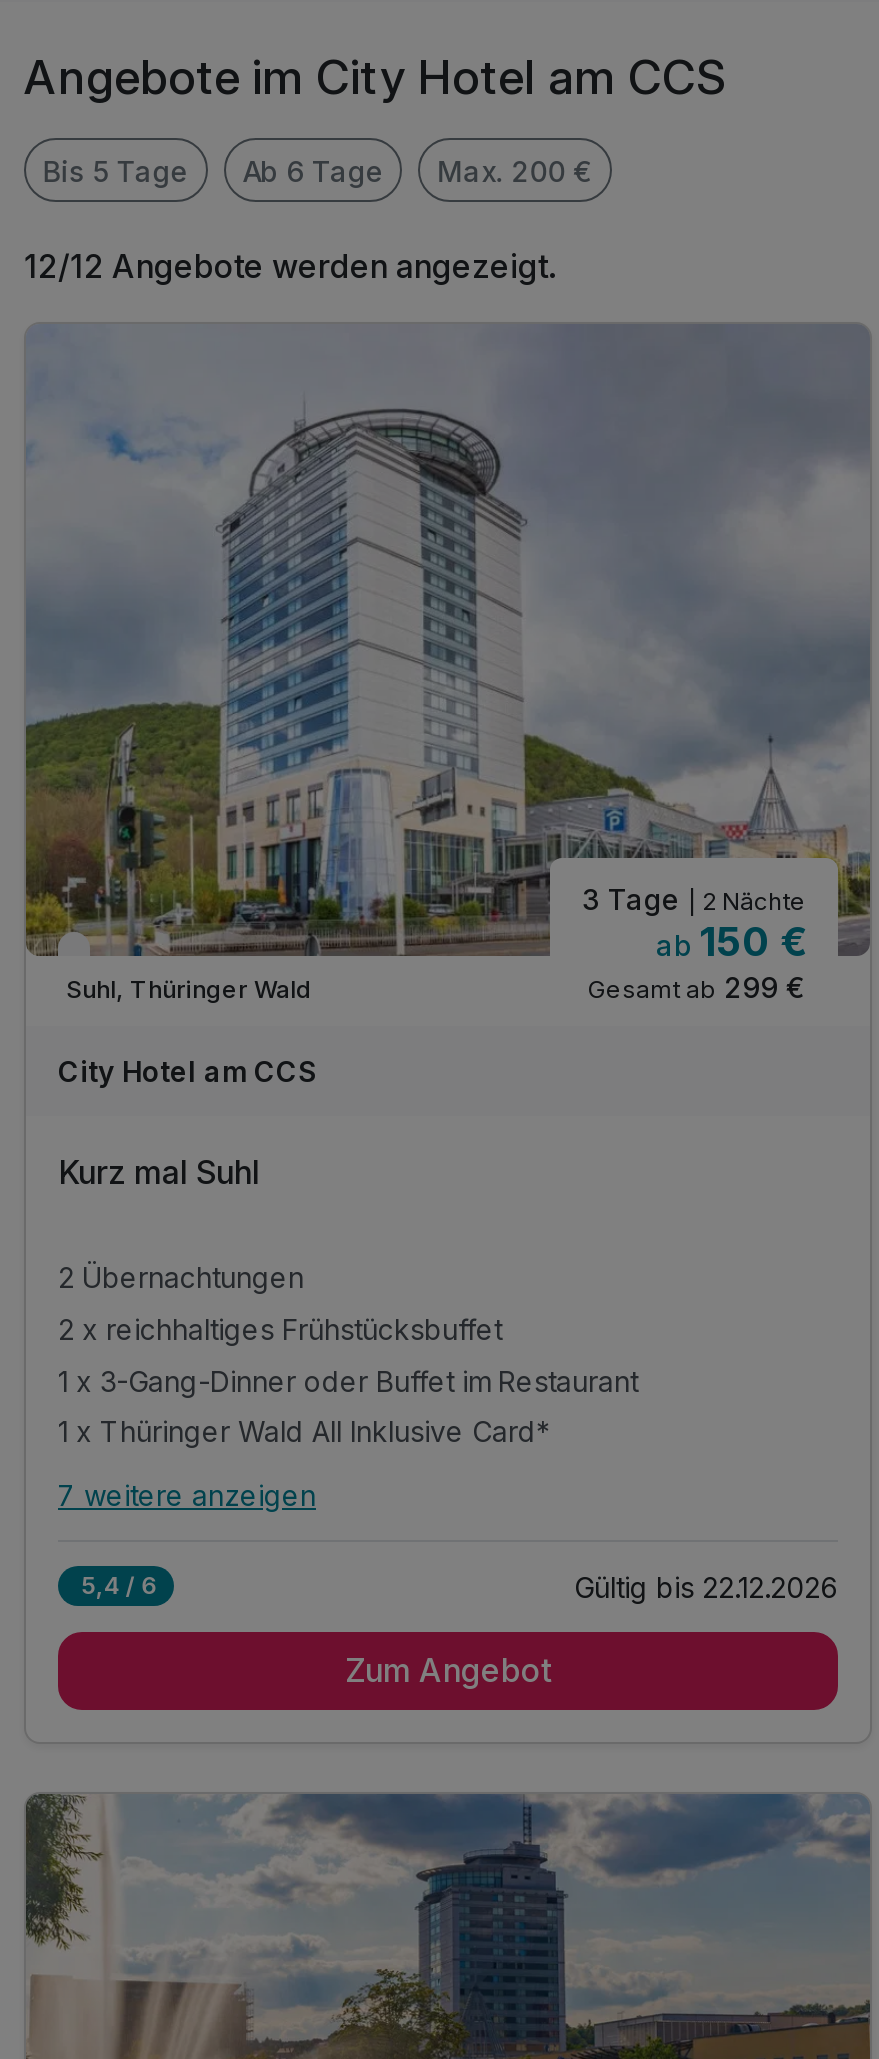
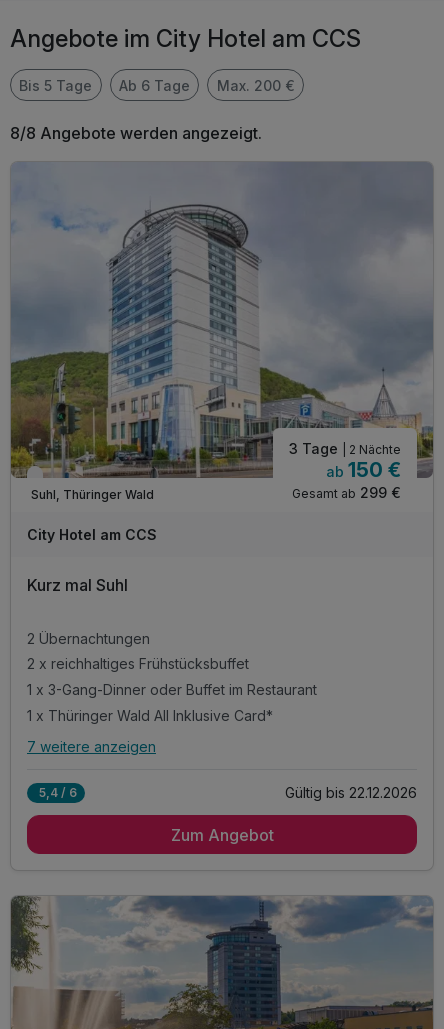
[24,246,556,286] 12/12 Angebote werden angezeigt. -> [10,123,262,143] 8/8 Angebote werden angezeigt.

